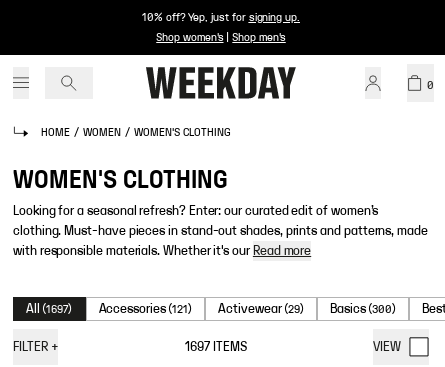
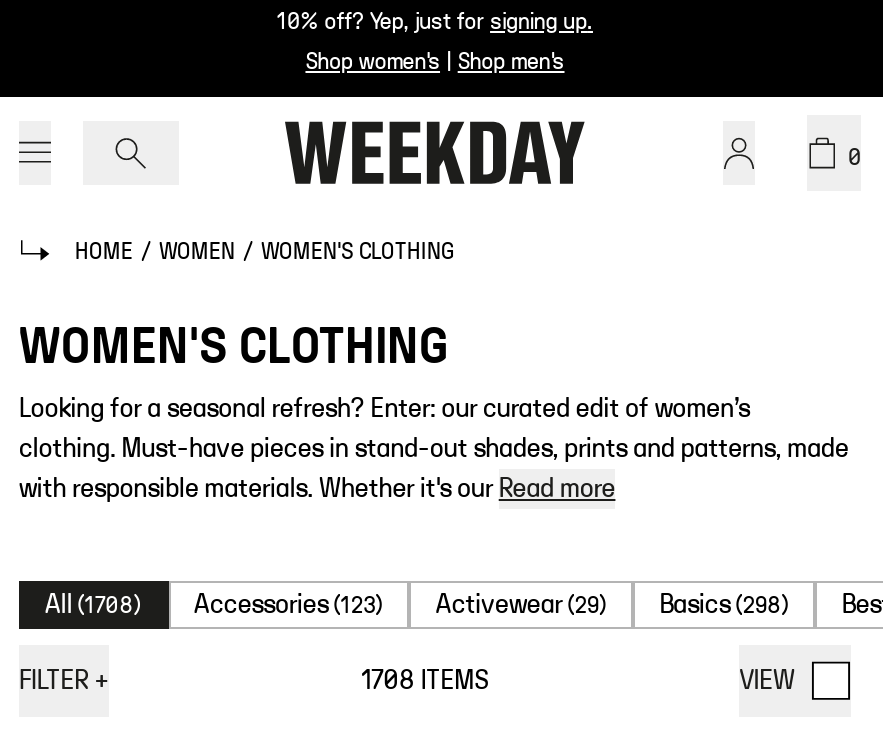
[26,302,72,316] All (1697) -> [45,591,142,619] All (1708)
[98,302,192,316] Accessories (121) -> [194,591,384,619] Accessories (123)
[330,302,396,316] Basics (300) -> [659,591,790,619] Basics (298)
[185,340,246,354] 1697 ITEMS -> [361,667,488,695] 1708 ITEMS

